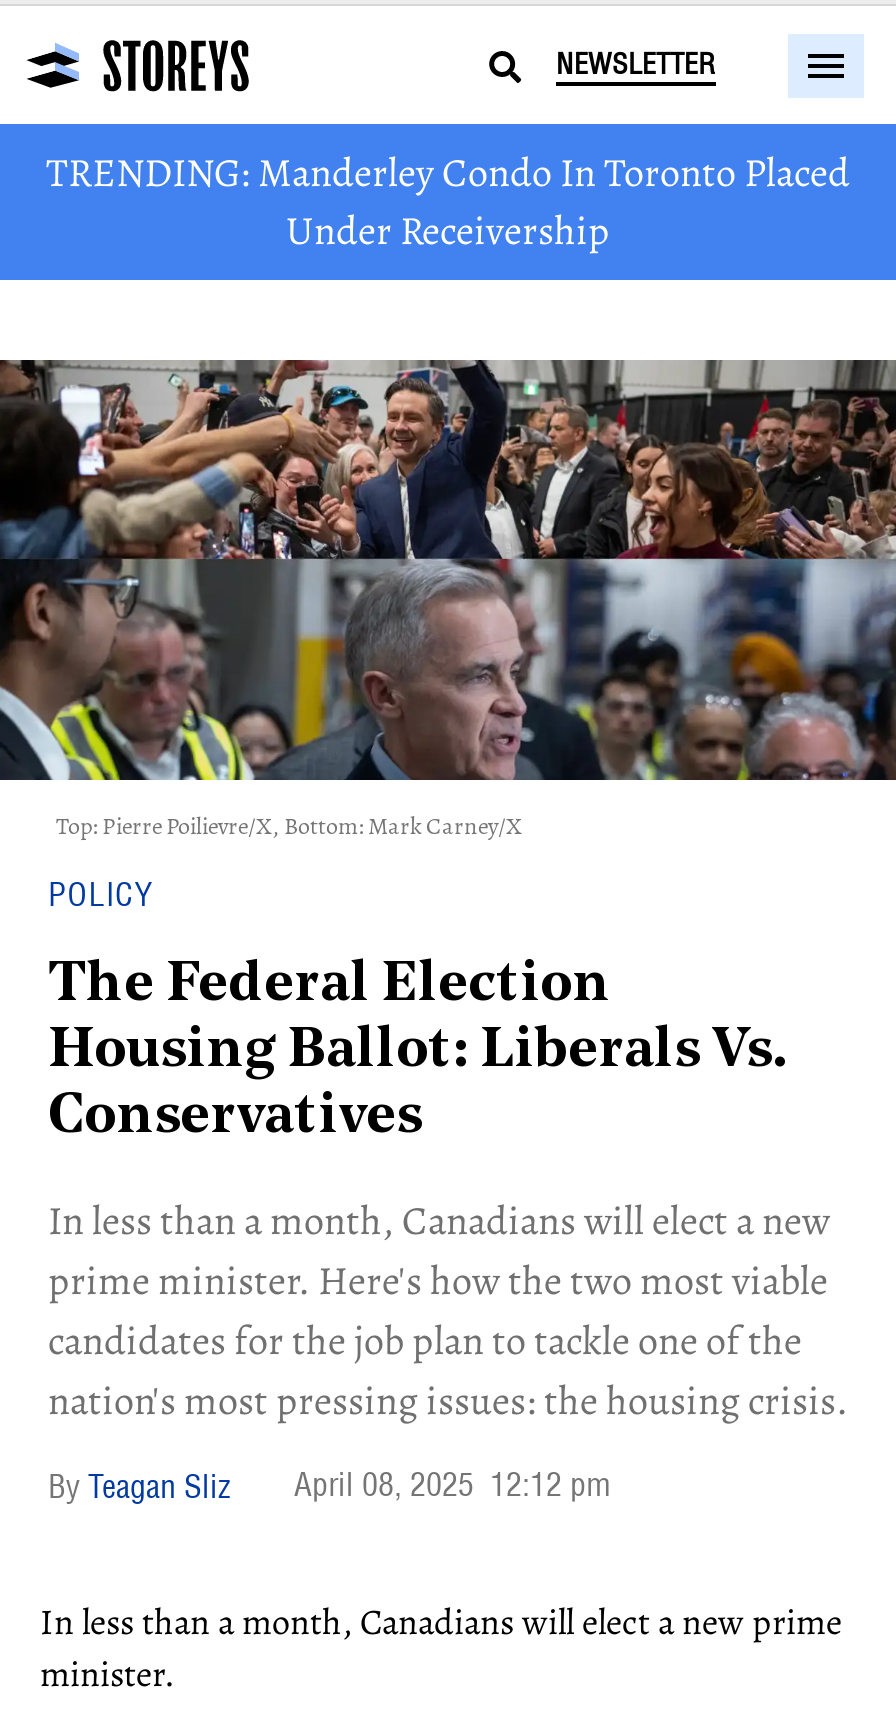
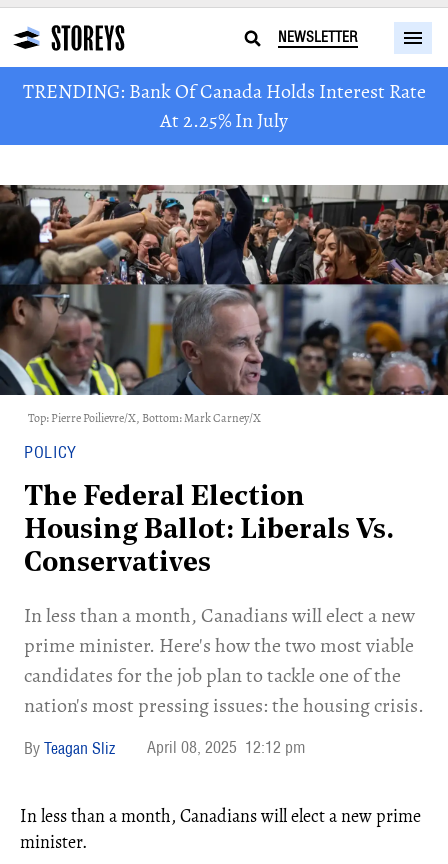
[46,146,850,258] TRENDING: Manderley Condo In Toronto Placed | Under Receivership -> [22,78,425,134] TRENDING: Bank Of Canada Holds Interest Rate | At 2.25% In July

